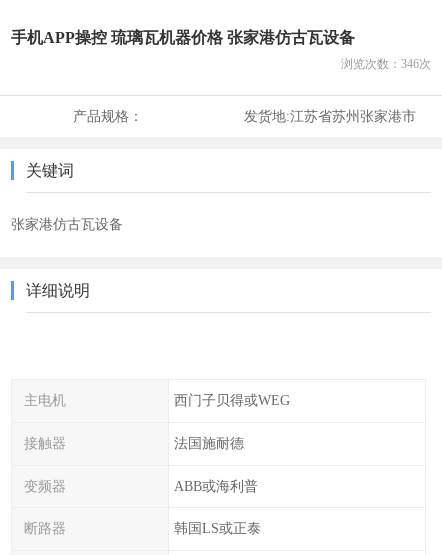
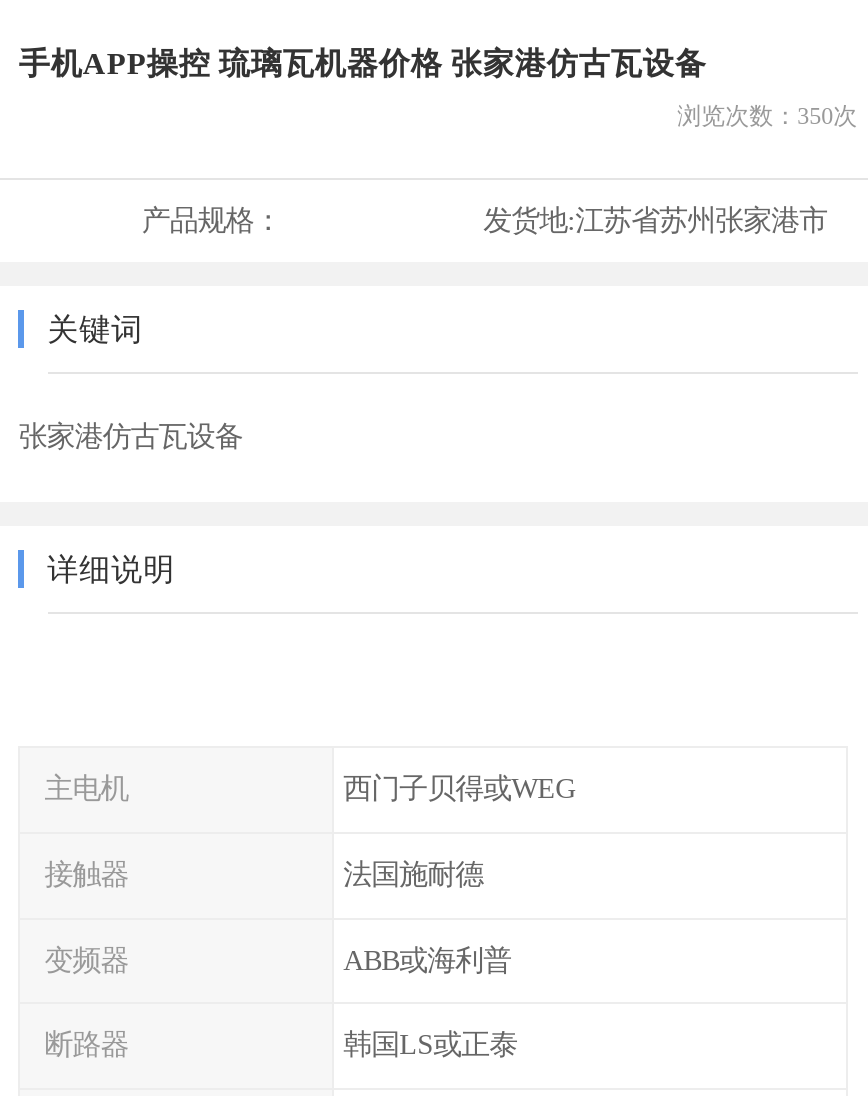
[341,57,431,71] 浏览次数：346次 -> [677,102,857,130] 浏览次数：350次

